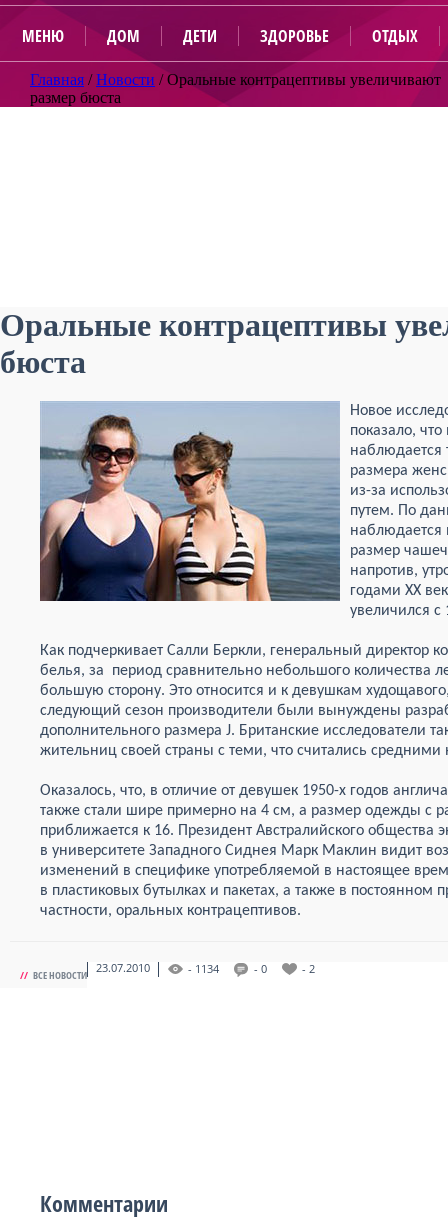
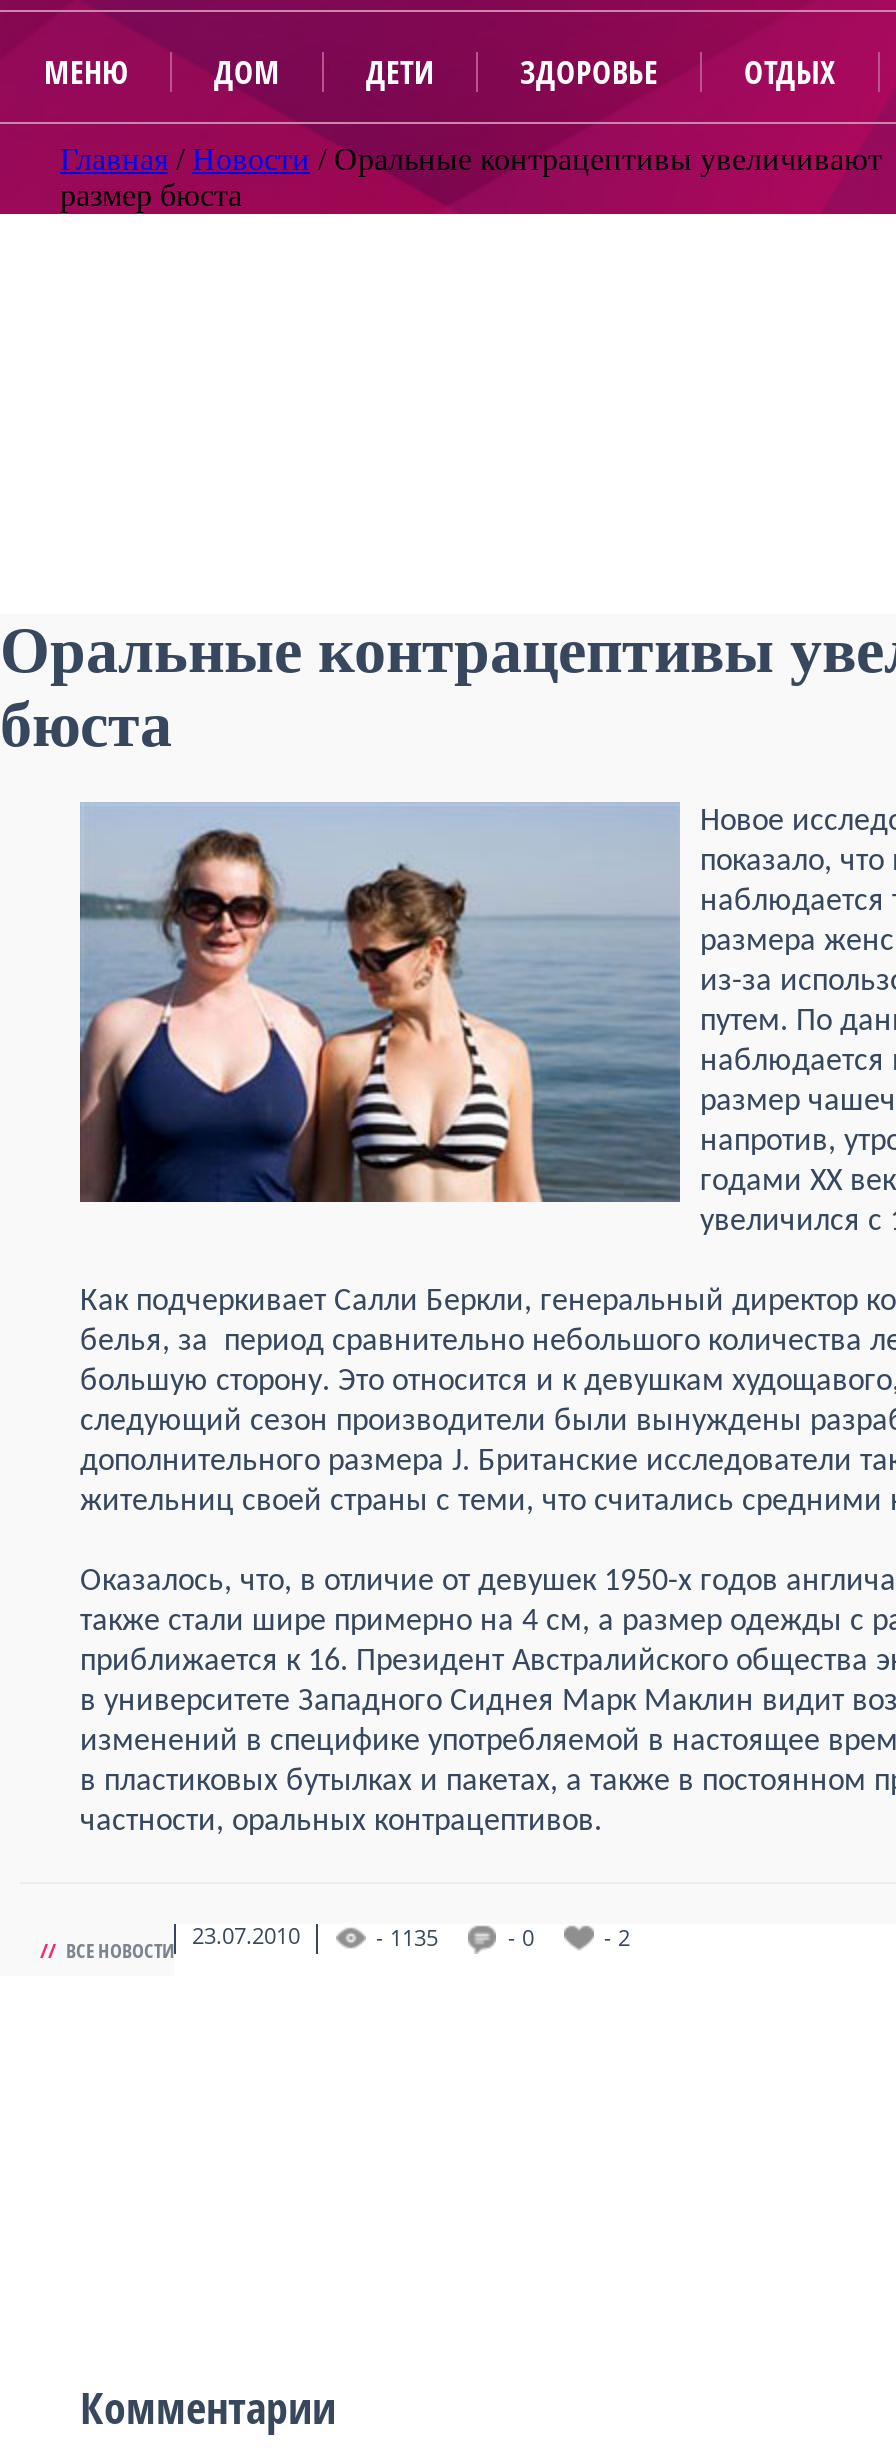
[188,961,219,976] - 1134 -> [376,1922,438,1952] - 1135

